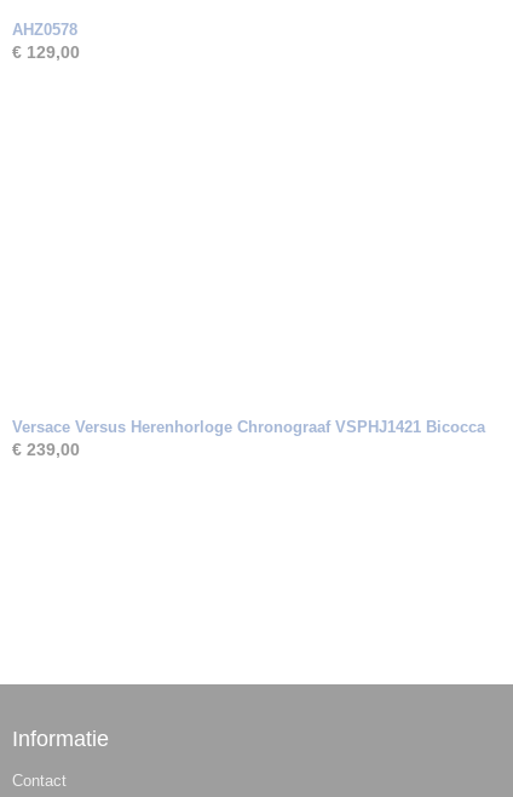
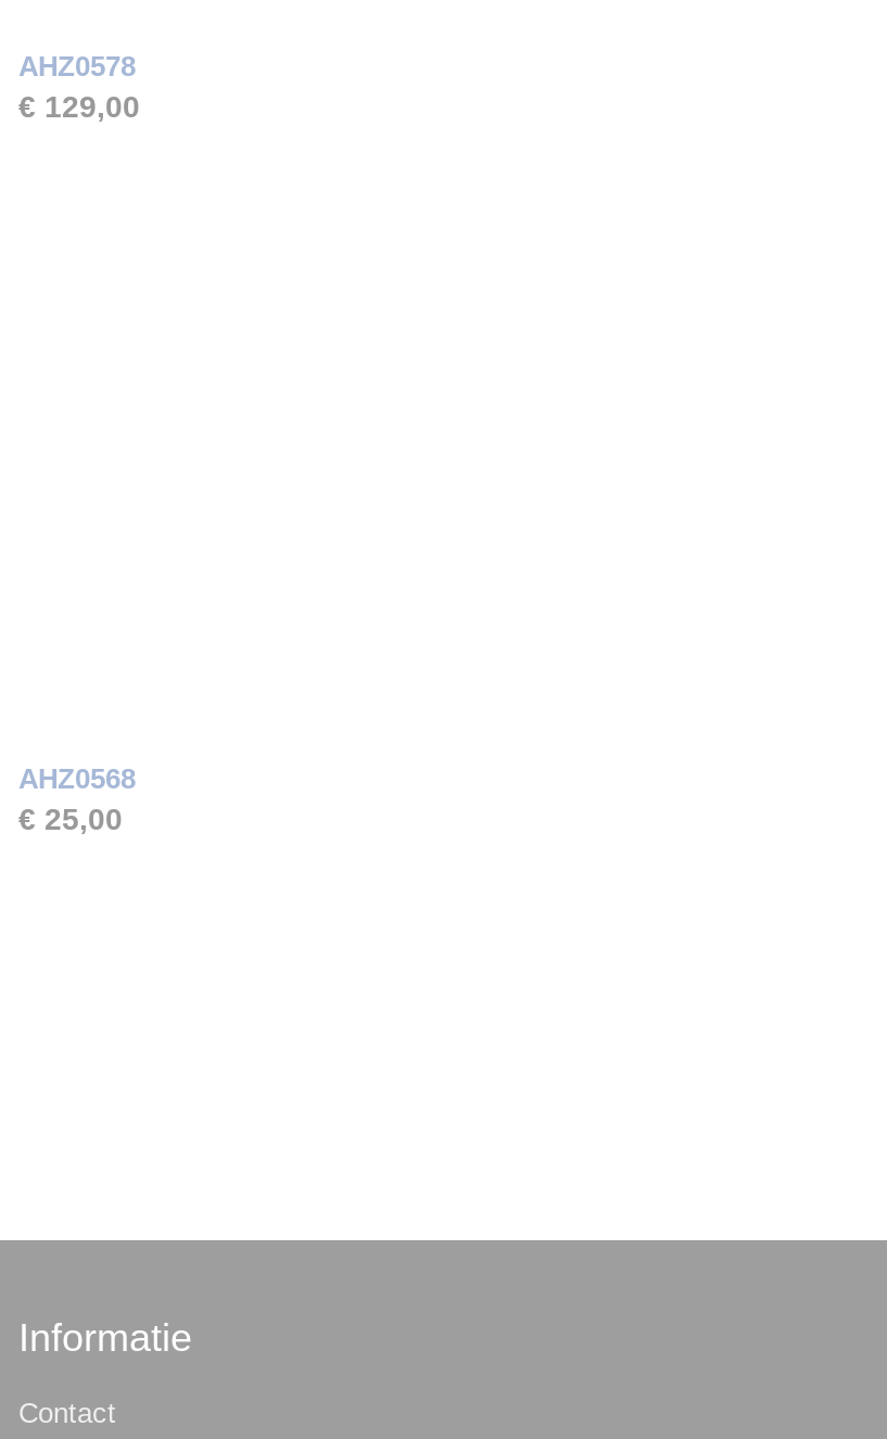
[12,418,485,459] Versace Versus Herenhorloge Chronograaf VSPHJ1421 Bicocca | € 239,00 -> [18,762,136,836] AHZ0568 | € 25,00

